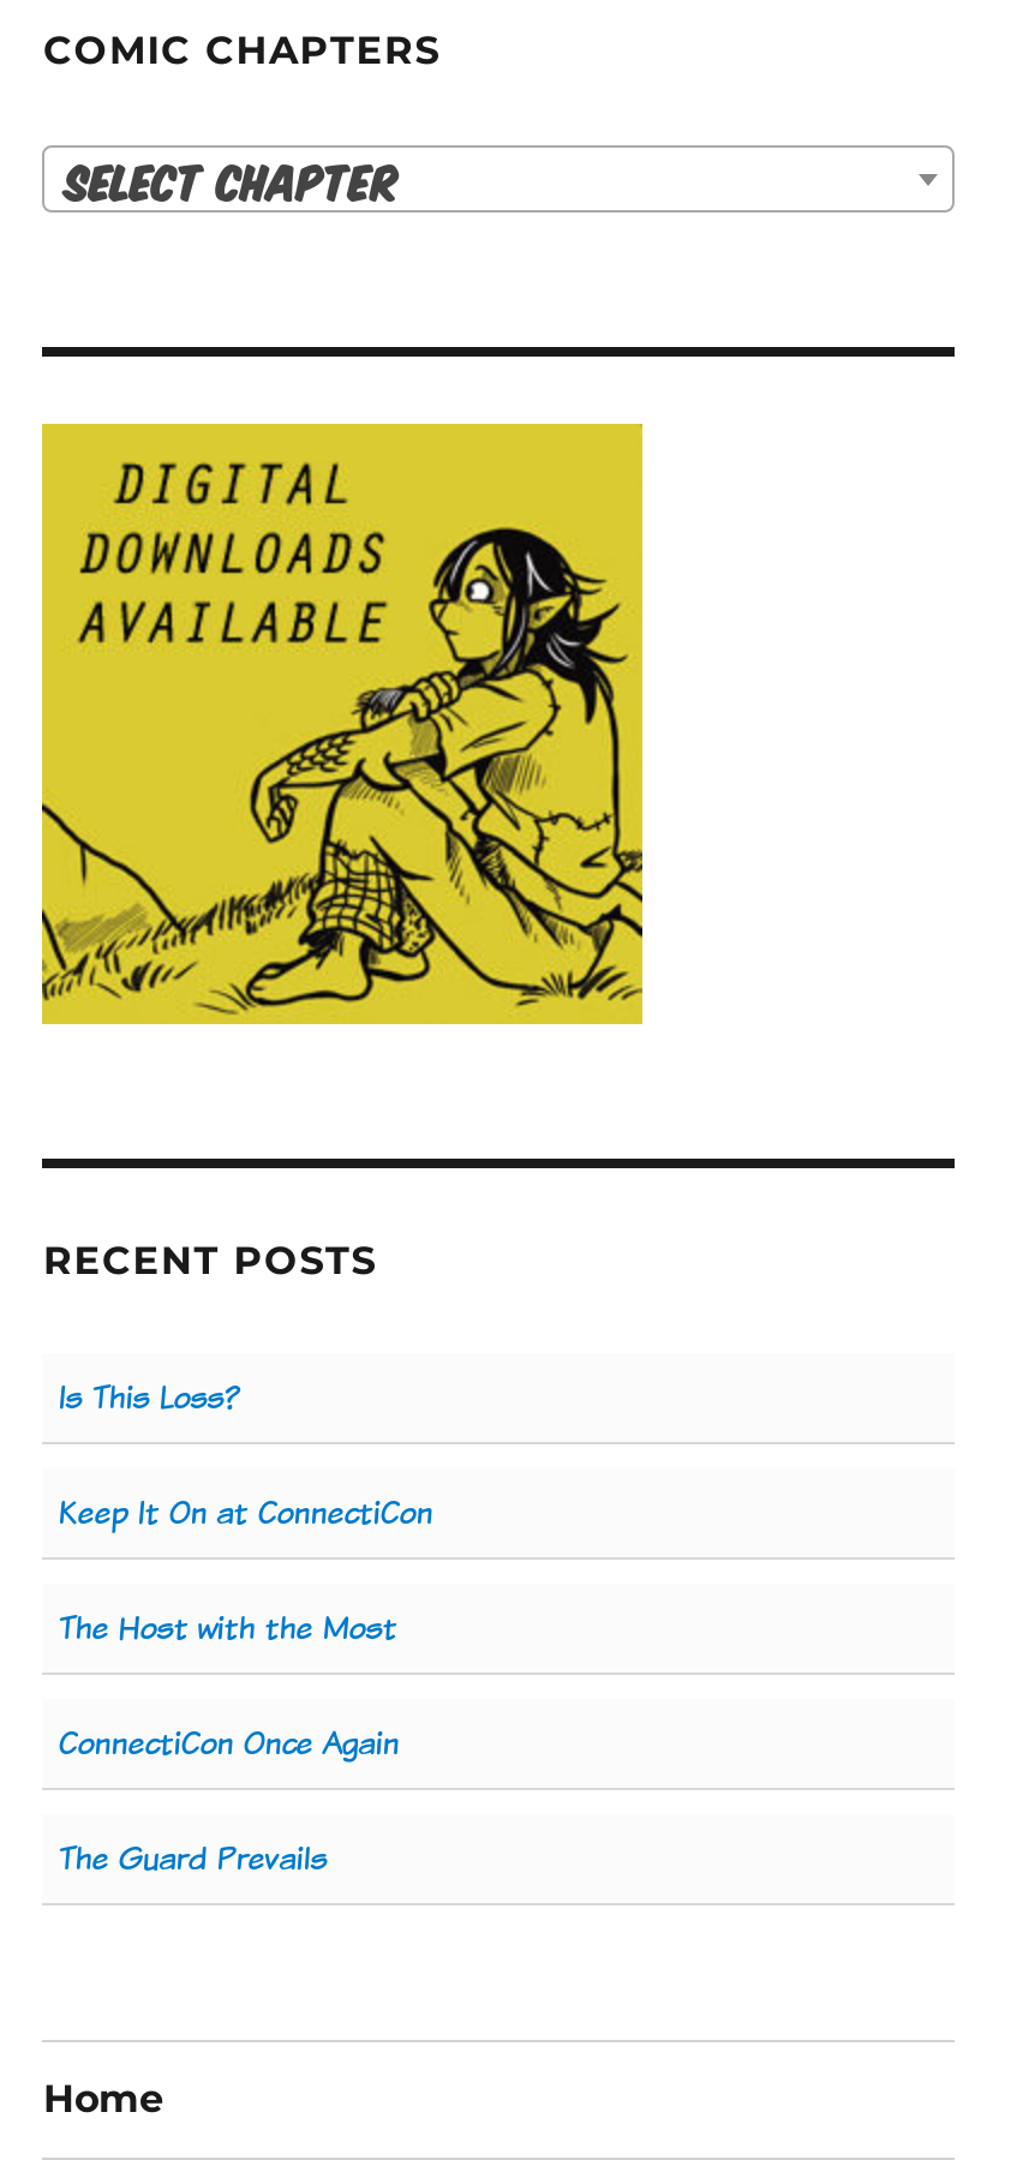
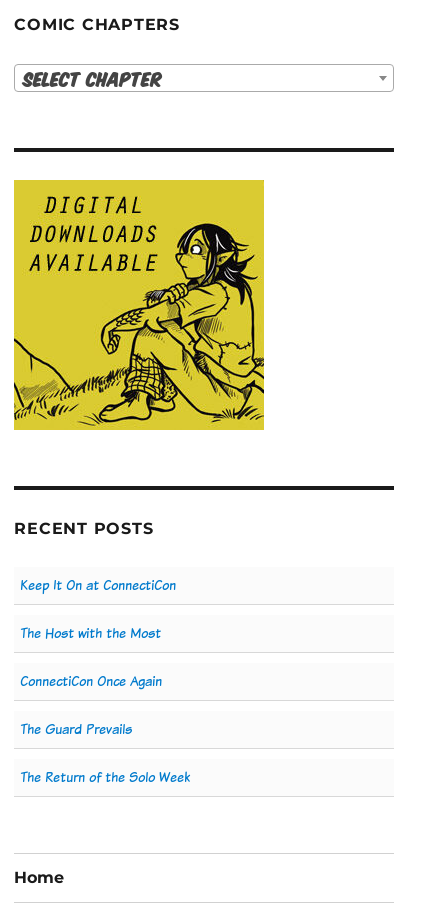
[58,1374,240,1420] Is This Loss? -> none
moved [58,1489,432,1881] -> [20,576,176,739]: Keep It On at ConnectiCon | The Host with the Most | ConnectiCon Once Again | The Guard Prevails
none -> [20,768,190,787] The Return of the Solo Week

